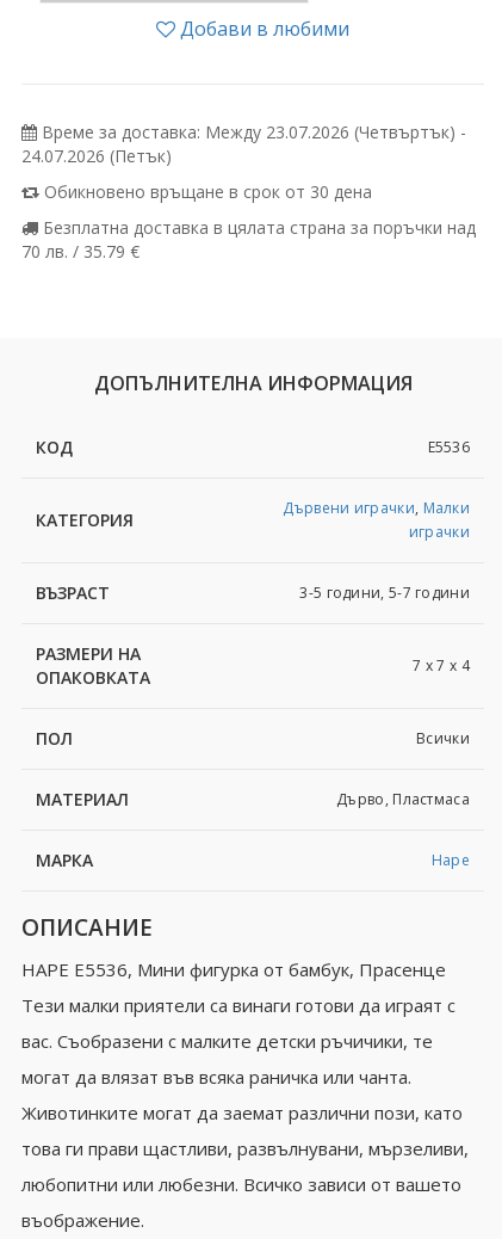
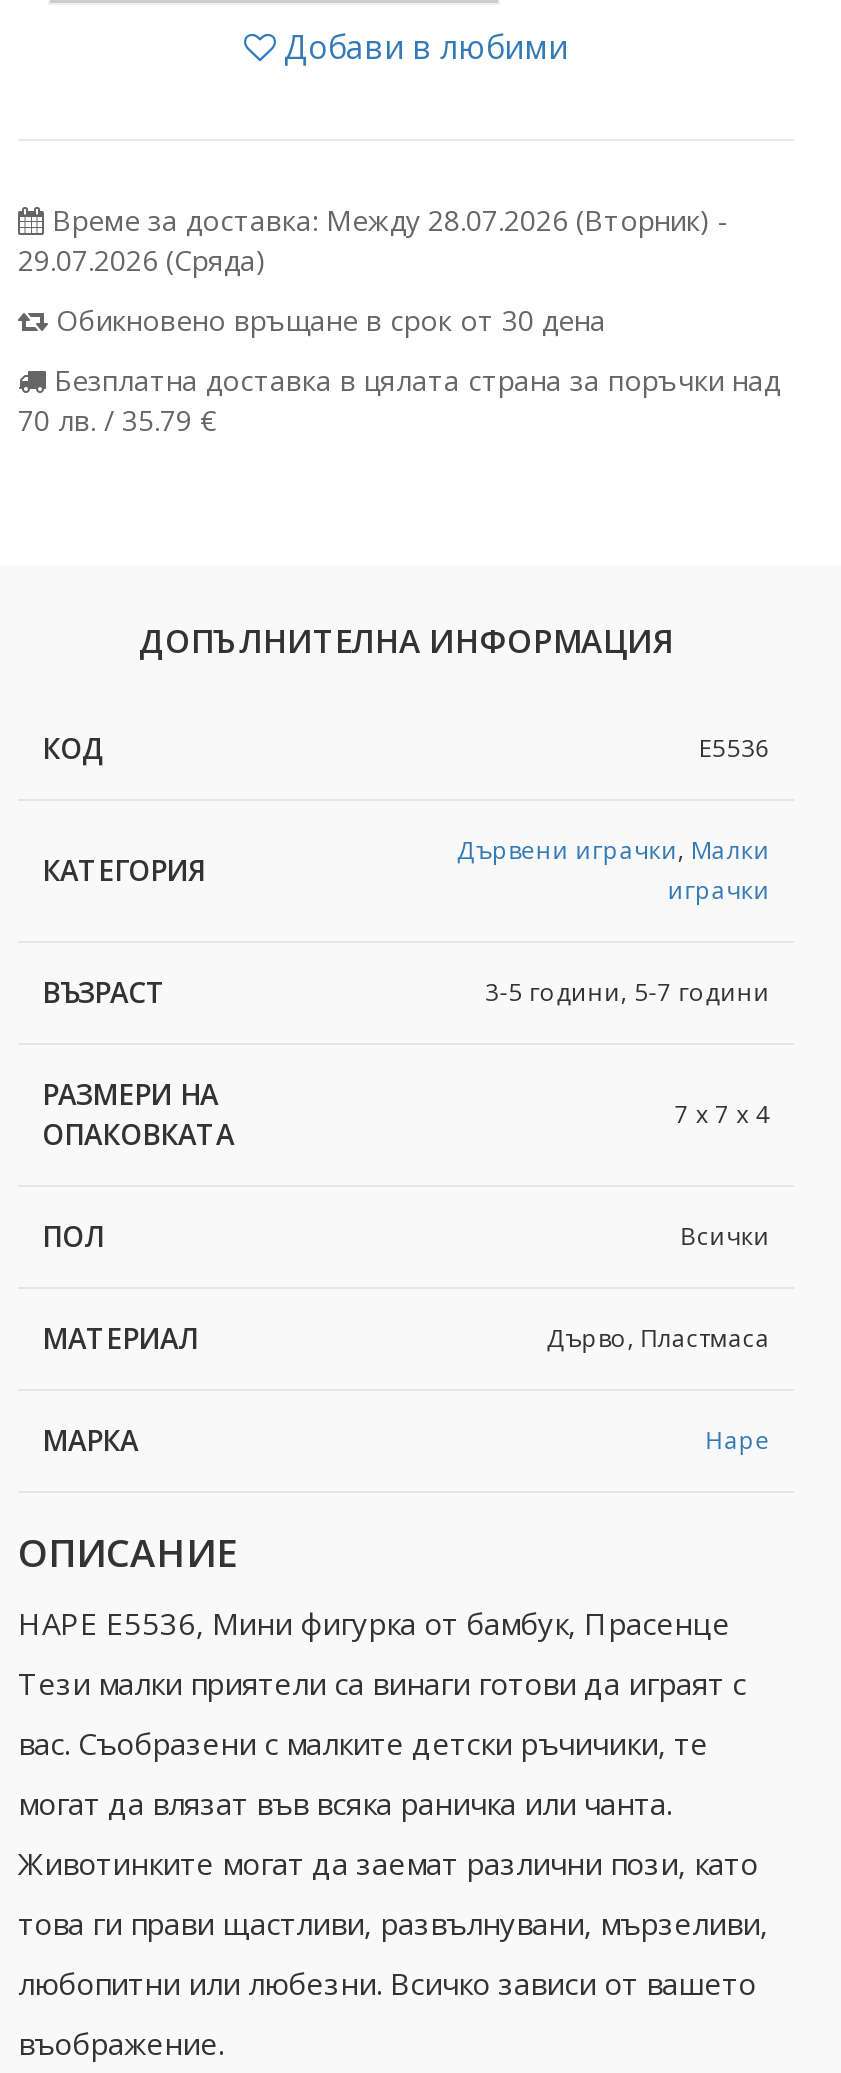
[21,121,466,168] Време за доставка: Между 23.07.2026 (Четвъртък) - | 24.07.2026 (Петък) -> [18,202,728,280] Време за доставка: Между 28.07.2026 (Вторник) - | 29.07.2026 (Сряда)

